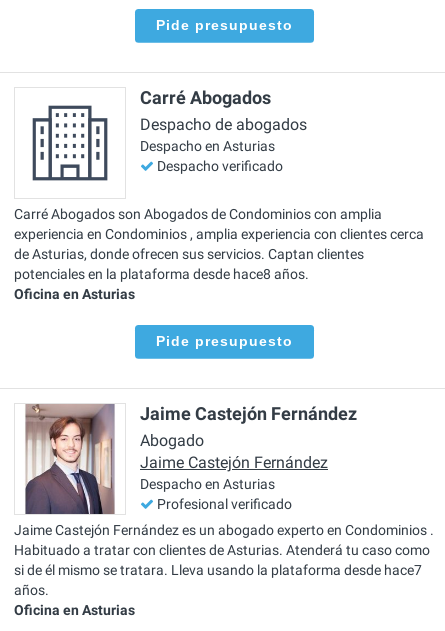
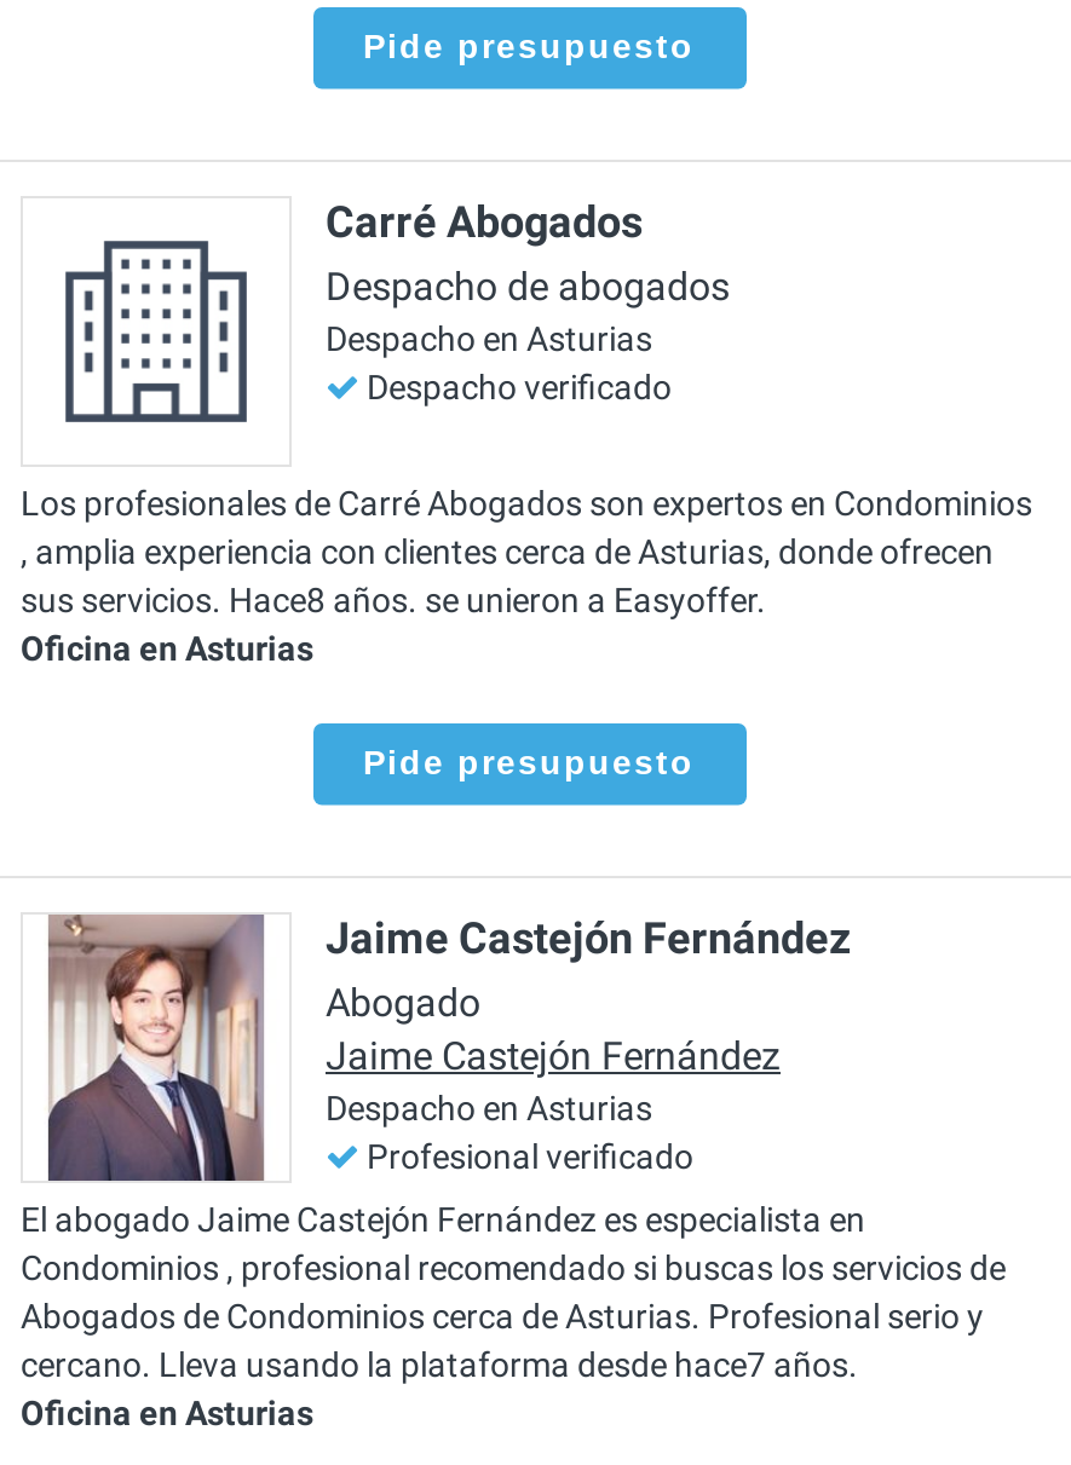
[14,206,424,282] Carré Abogados son Abogados de Condominios con amplia | experiencia en Condominios , amplia experiencia con clientes cerca | de Asturias, donde ofrecen sus servicios. Captan clientes | potenciales en la plataforma desde hace8 años. -> [21,484,1032,620] Los profesionales de Carré Abogados son expertos en Condominios | , amplia experiencia con clientes cerca de Asturias, donde ofrecen | sus servicios. Hace8 años. se unieron a Easyoffer.
[14,522,434,598] Jaime Castejón Fernández es un abogado experto en Condominios . | Habituado a tratar con clientes de Asturias. Atenderá tu caso como | si de él mismo se tratara. Lleva usando la plataforma desde hace7 | años. -> [21,1201,1006,1385] El abogado Jaime Castejón Fernández es especialista en | Condominios , profesional recomendado si buscas los servicios de | Abogados de Condominios cerca de Asturias. Profesional serio y | cercano. Lleva usando la plataforma desde hace7 años.

